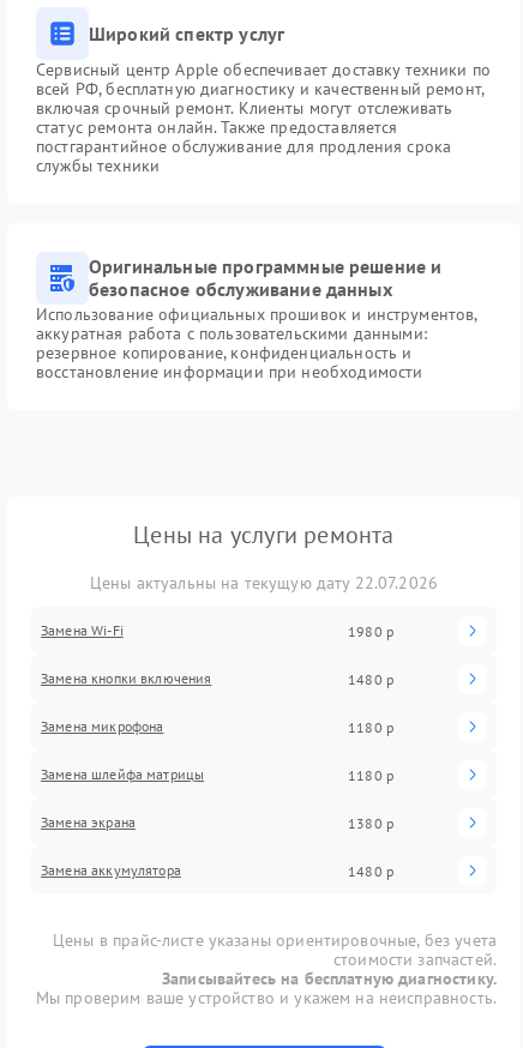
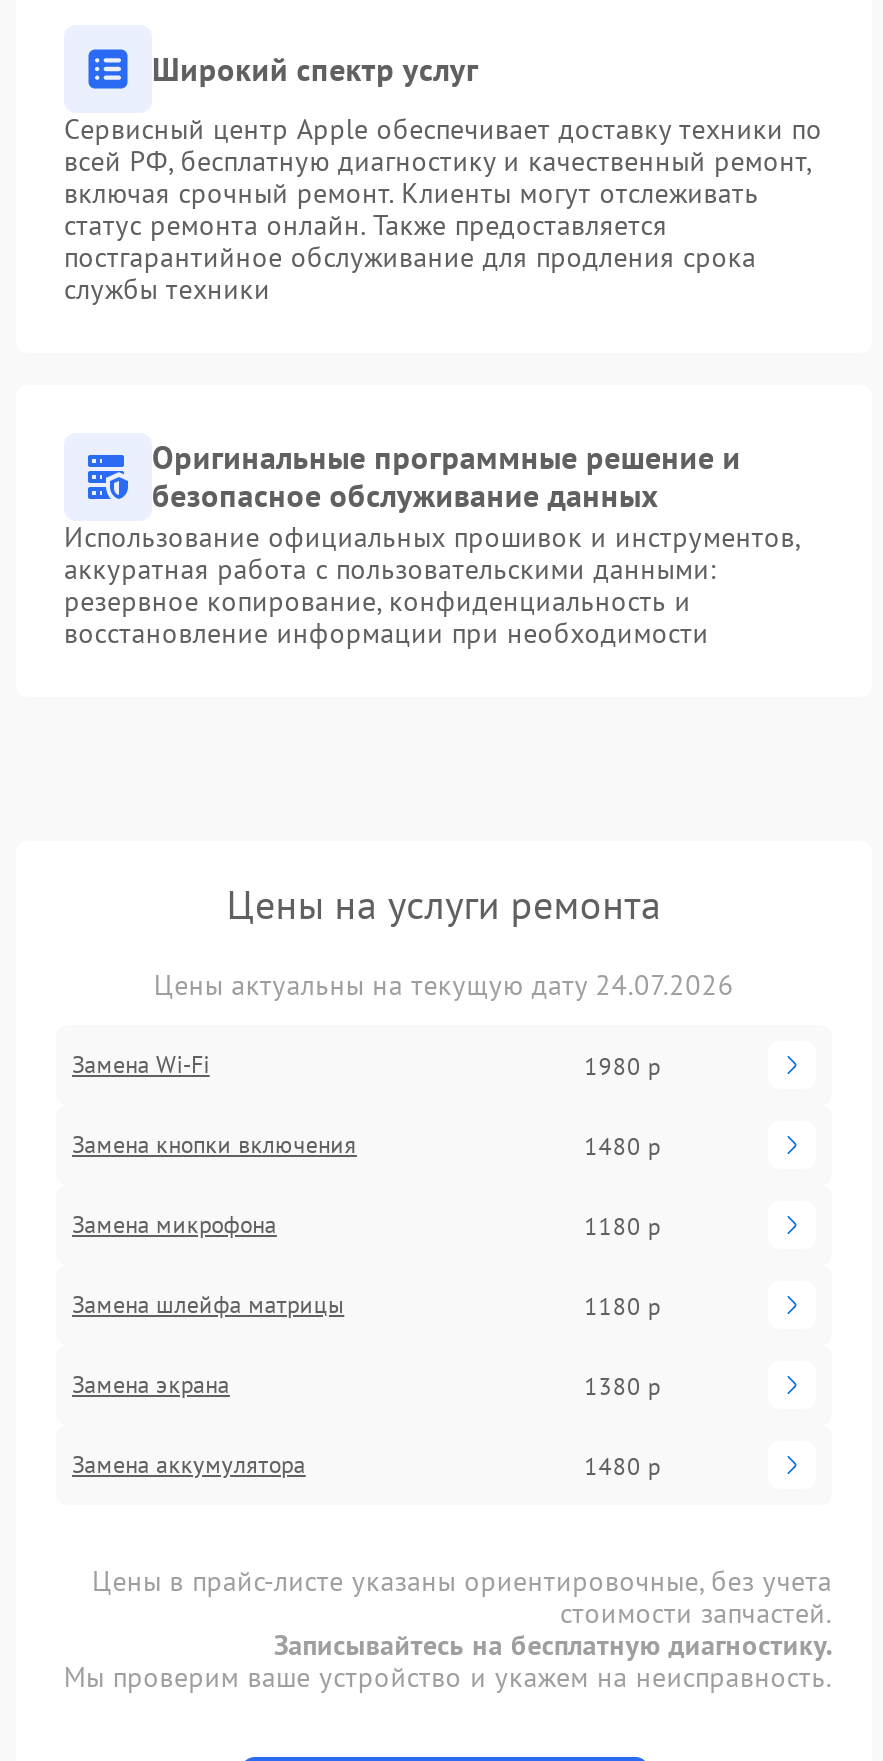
[90,572,438,594] Цены актуальны на текущую дату 22.07.2026 -> [154,967,734,1003] Цены актуальны на текущую дату 24.07.2026

